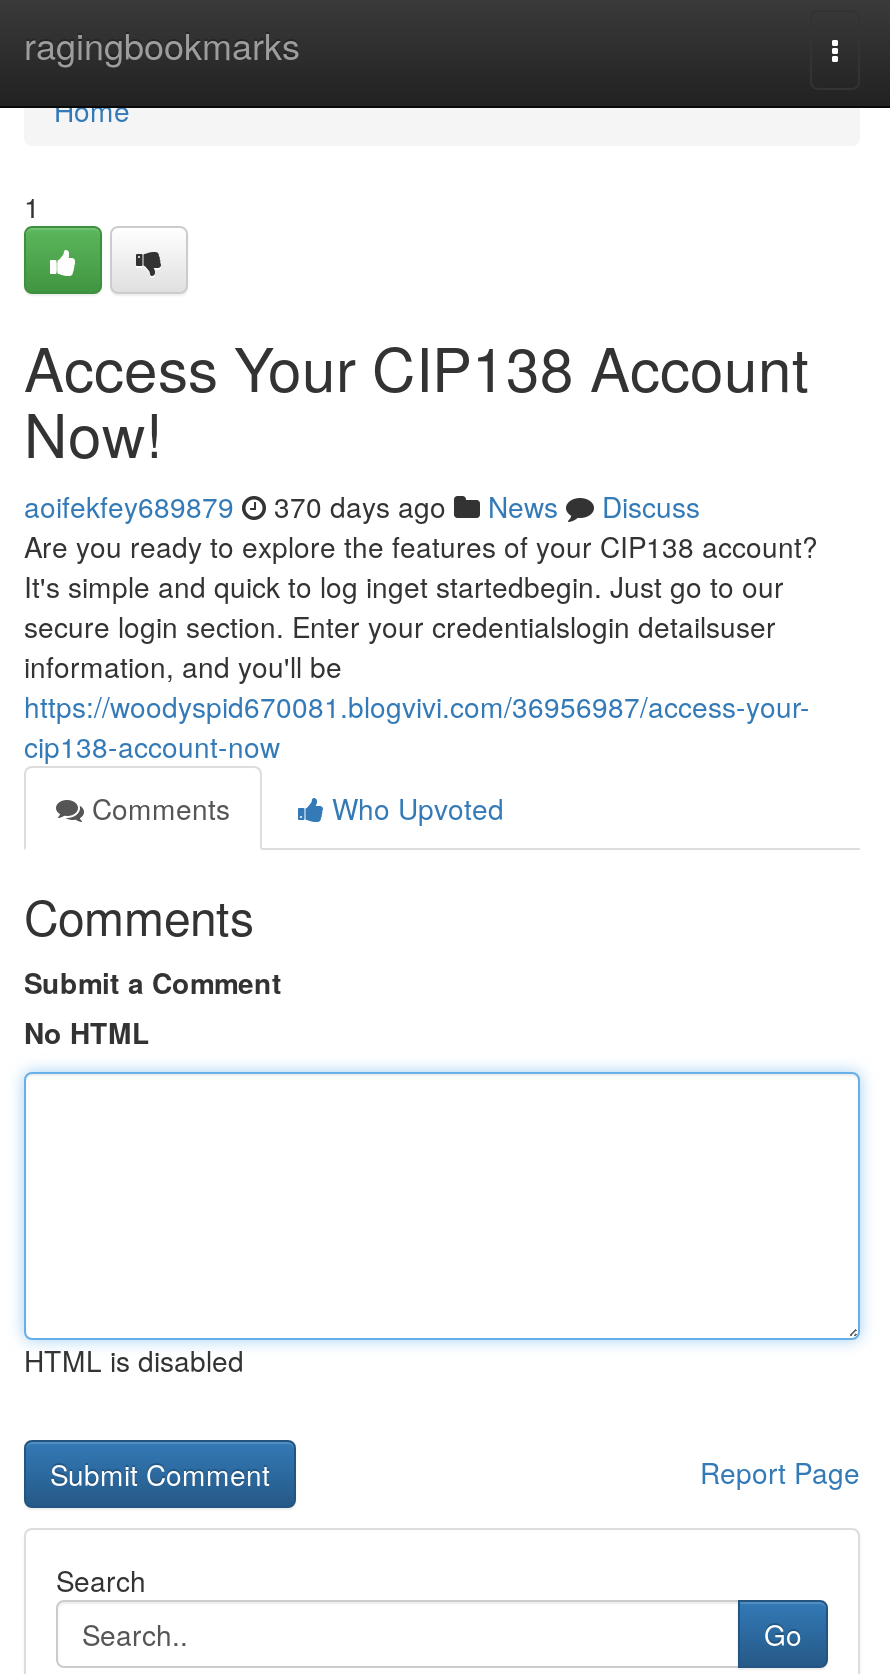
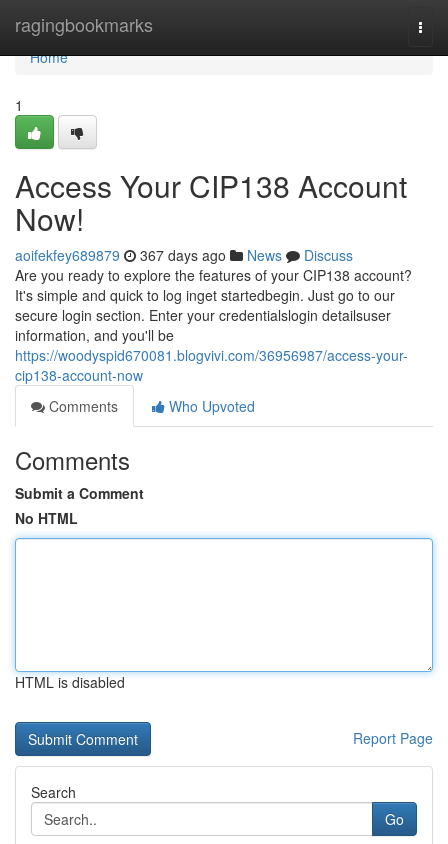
[24,486,700,526] aoifekfey689879 370 days ago News Discuss -> [15,245,353,265] aoifekfey689879 367 days ago News Discuss

